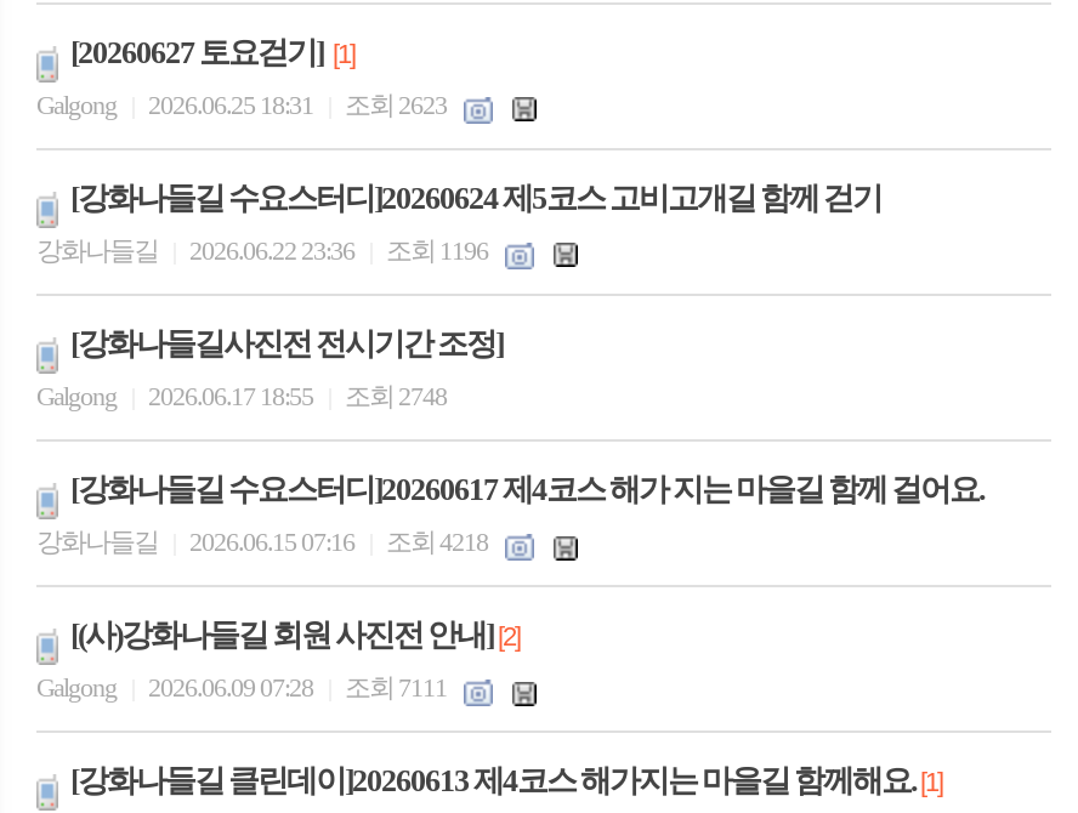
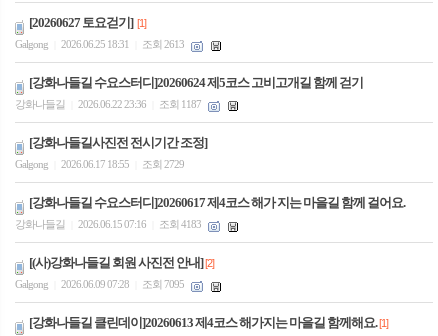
[36,89,452,118] Galgong 2026.06.25 18:31 조회 2623 -> [15,38,186,50] Galgong 2026.06.25 18:31 조회 2613
[36,235,493,264] 강화나들길 2026.06.22 23:36 조회 1196 -> [15,98,203,110] 강화나들길 2026.06.22 23:36 조회 1187
[36,381,447,410] Galgong 2026.06.17 18:55 조회 2748 -> [15,158,184,170] Galgong 2026.06.17 18:55 조회 2729
[36,527,493,556] 강화나들길 2026.06.15 07:16 조회 4218 -> [15,218,203,230] 강화나들길 2026.06.15 07:16 조회 4183
[36,672,452,702] Galgong 2026.06.09 07:28 조회 7111 -> [15,278,186,290] Galgong 2026.06.09 07:28 조회 7095

